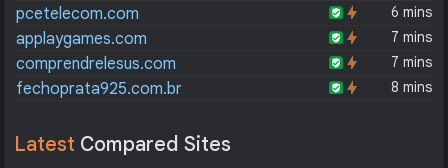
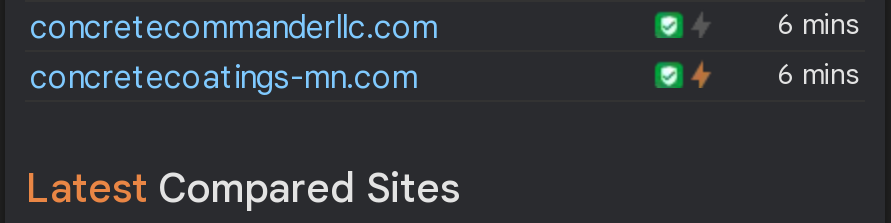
[16,4,139,24] pcetelecom.com -> [30,8,438,48] concretecommanderllc.com
[16,28,431,99] applaygames.com | 7 mins | comprendrelesus.com | 7 mins | fechoprata925.com.br | 8 mins -> [30,56,860,98] concretecoatings-mn.com | 6 mins

